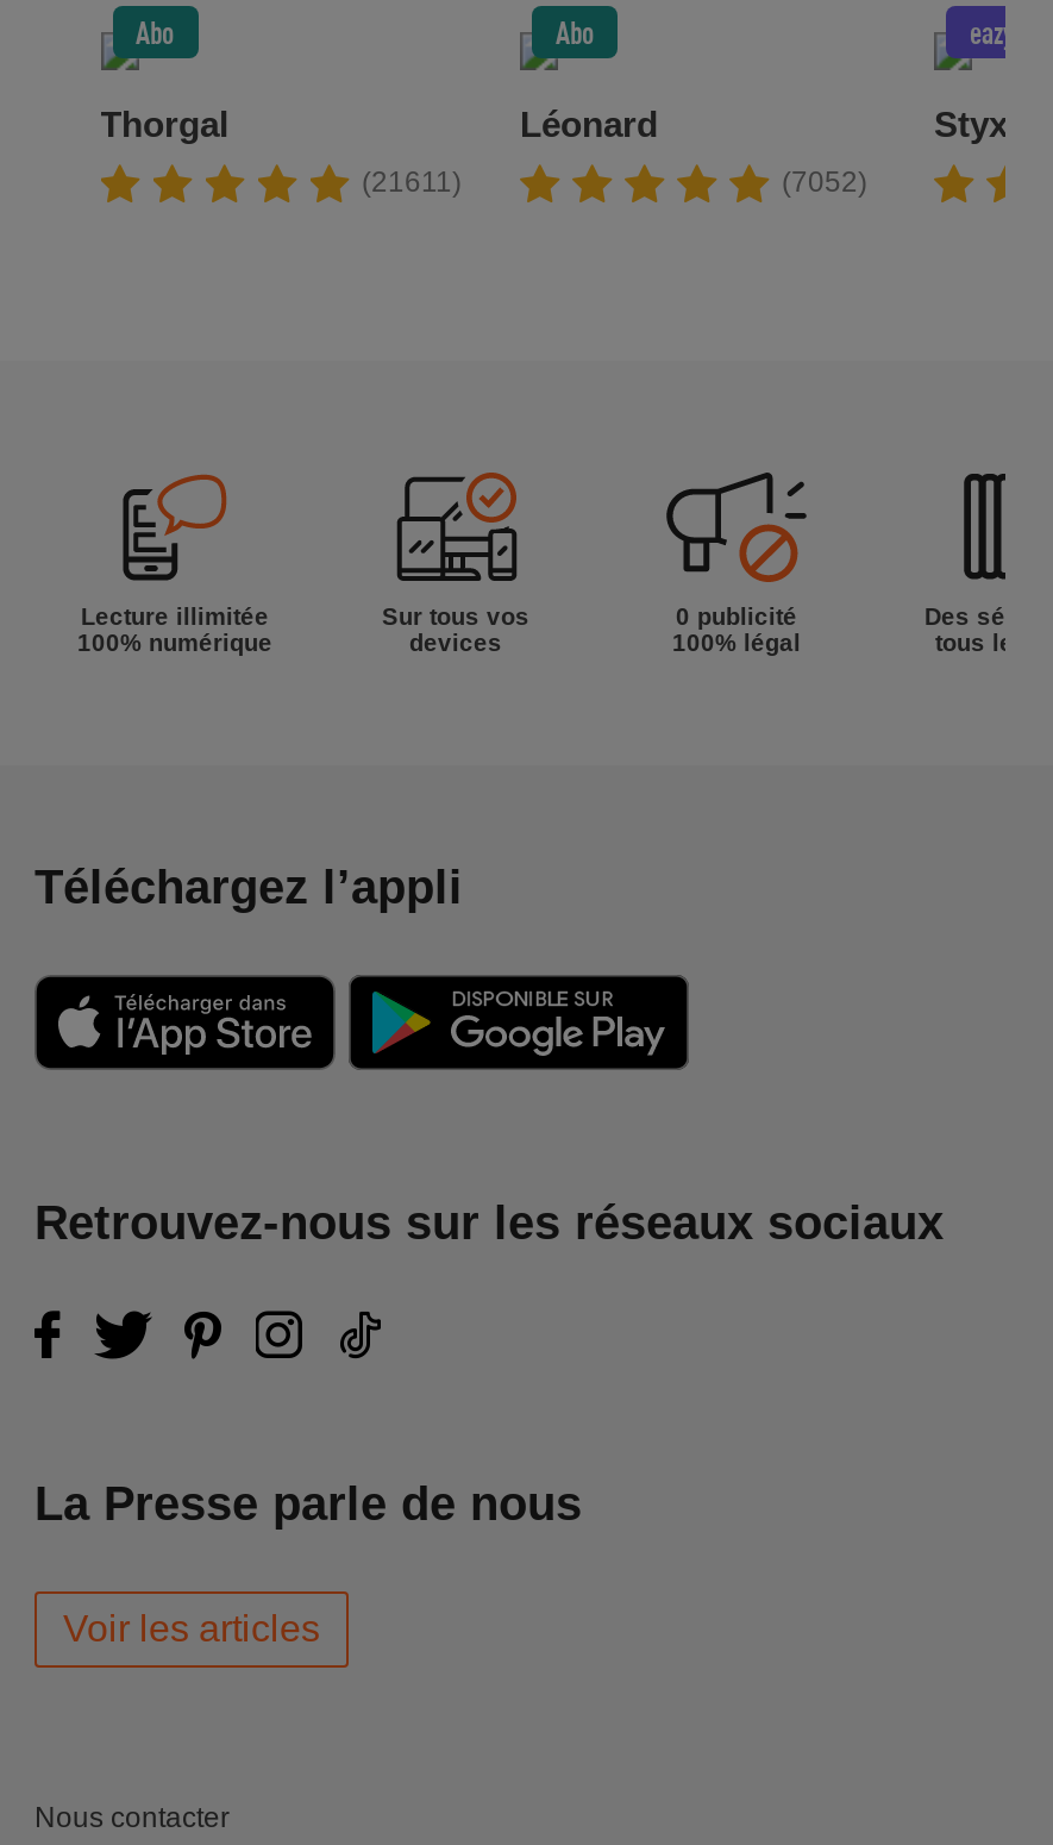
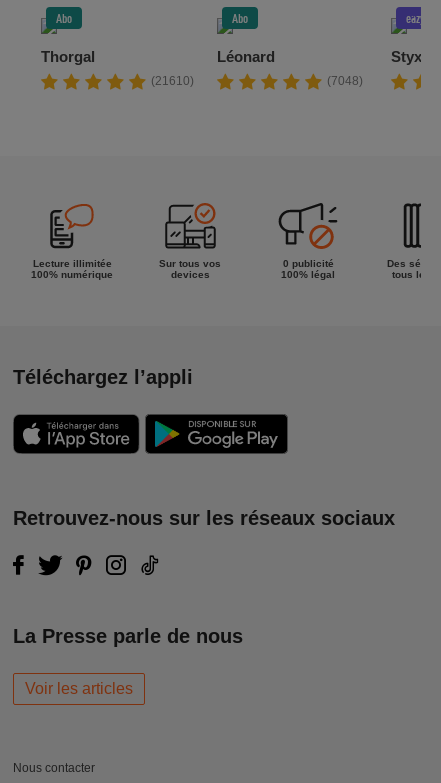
[362,165,462,199] (21611) -> [150,74,193,88] (21610)
[782,165,867,199] (7052) -> [327,74,363,88] (7048)

